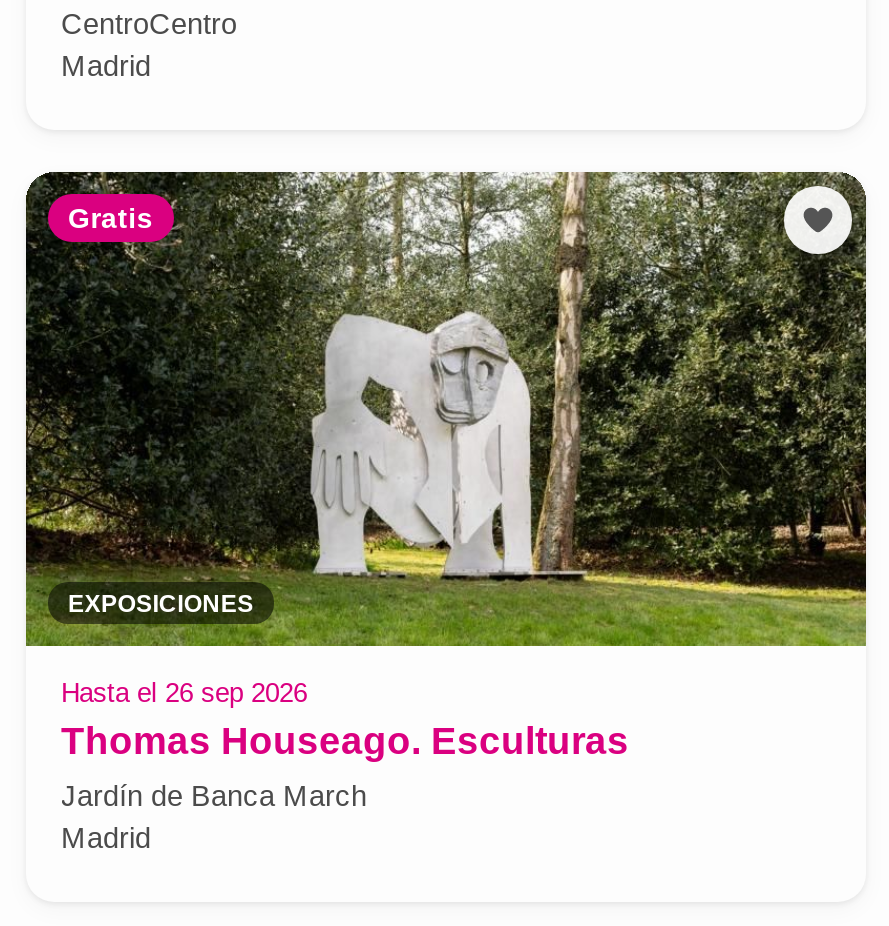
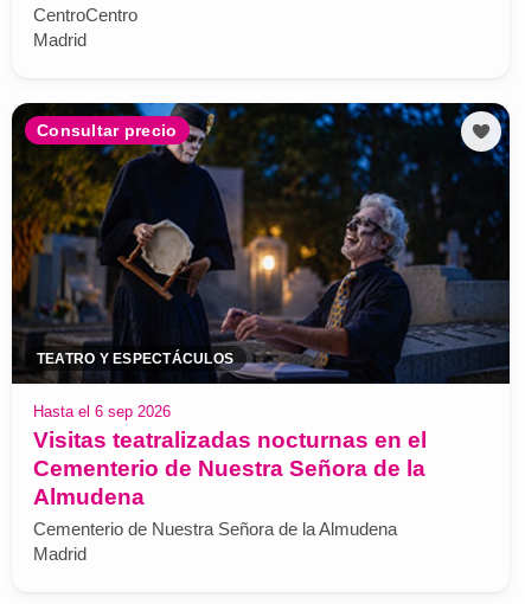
[24,170,868,648] [image] | Gratis -> [12,102,511,385] [image] | Consultar precio
[68,589,254,617] EXPOSICIONES -> [37,350,233,367] TEATRO Y ESPECTÁCULOS
[61,677,629,813] Hasta el 26 sep 2026 | Thomas Houseago. Esculturas | Jardín de Banca March -> [33,402,426,539] Hasta el 6 sep 2026 | Visitas teatralizadas nocturnas en el | Cementerio de Nuestra Señora de la | Almudena | Cementerio de Nuestra Señora de la Almudena

